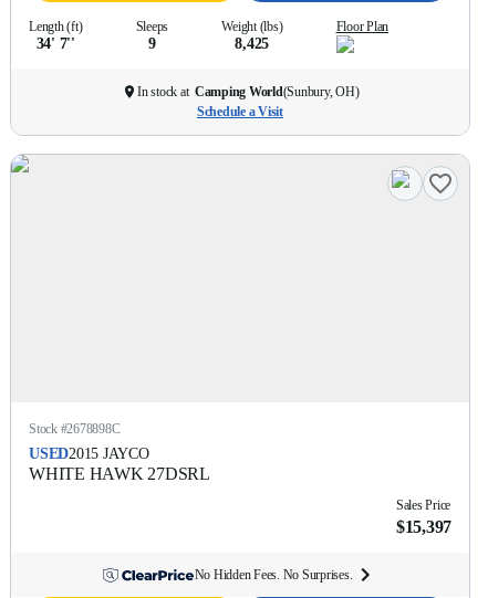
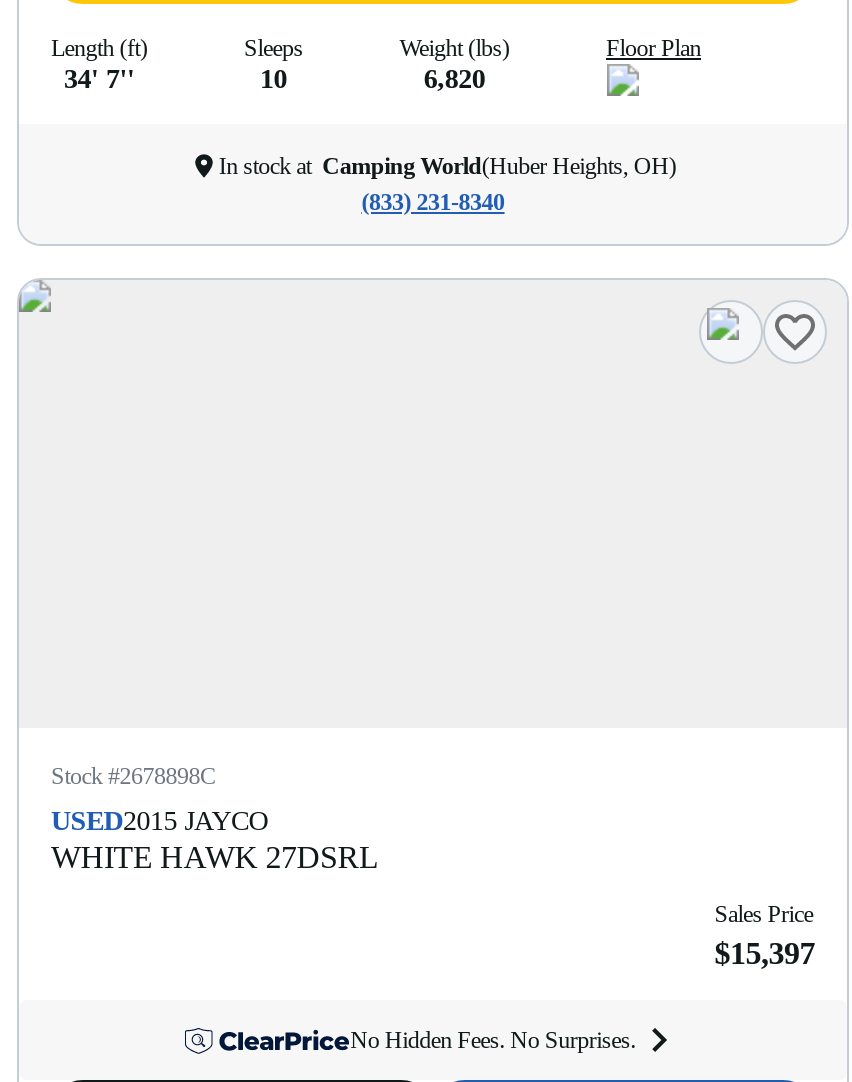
[148,35,156,52] 9 -> [260,64,287,94] 10
[235,35,269,52] 8,425 -> [424,64,485,94] 6,820
[137,84,359,119] In stock at Camping World(Sunbury, OH) | Schedule a Visit -> [219,152,676,216] In stock at Camping World(Huber Heights, OH) | (833) 231-8340

